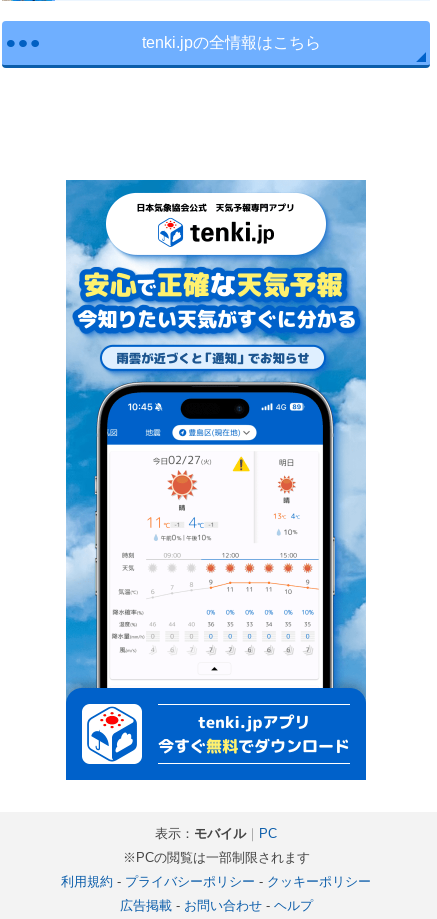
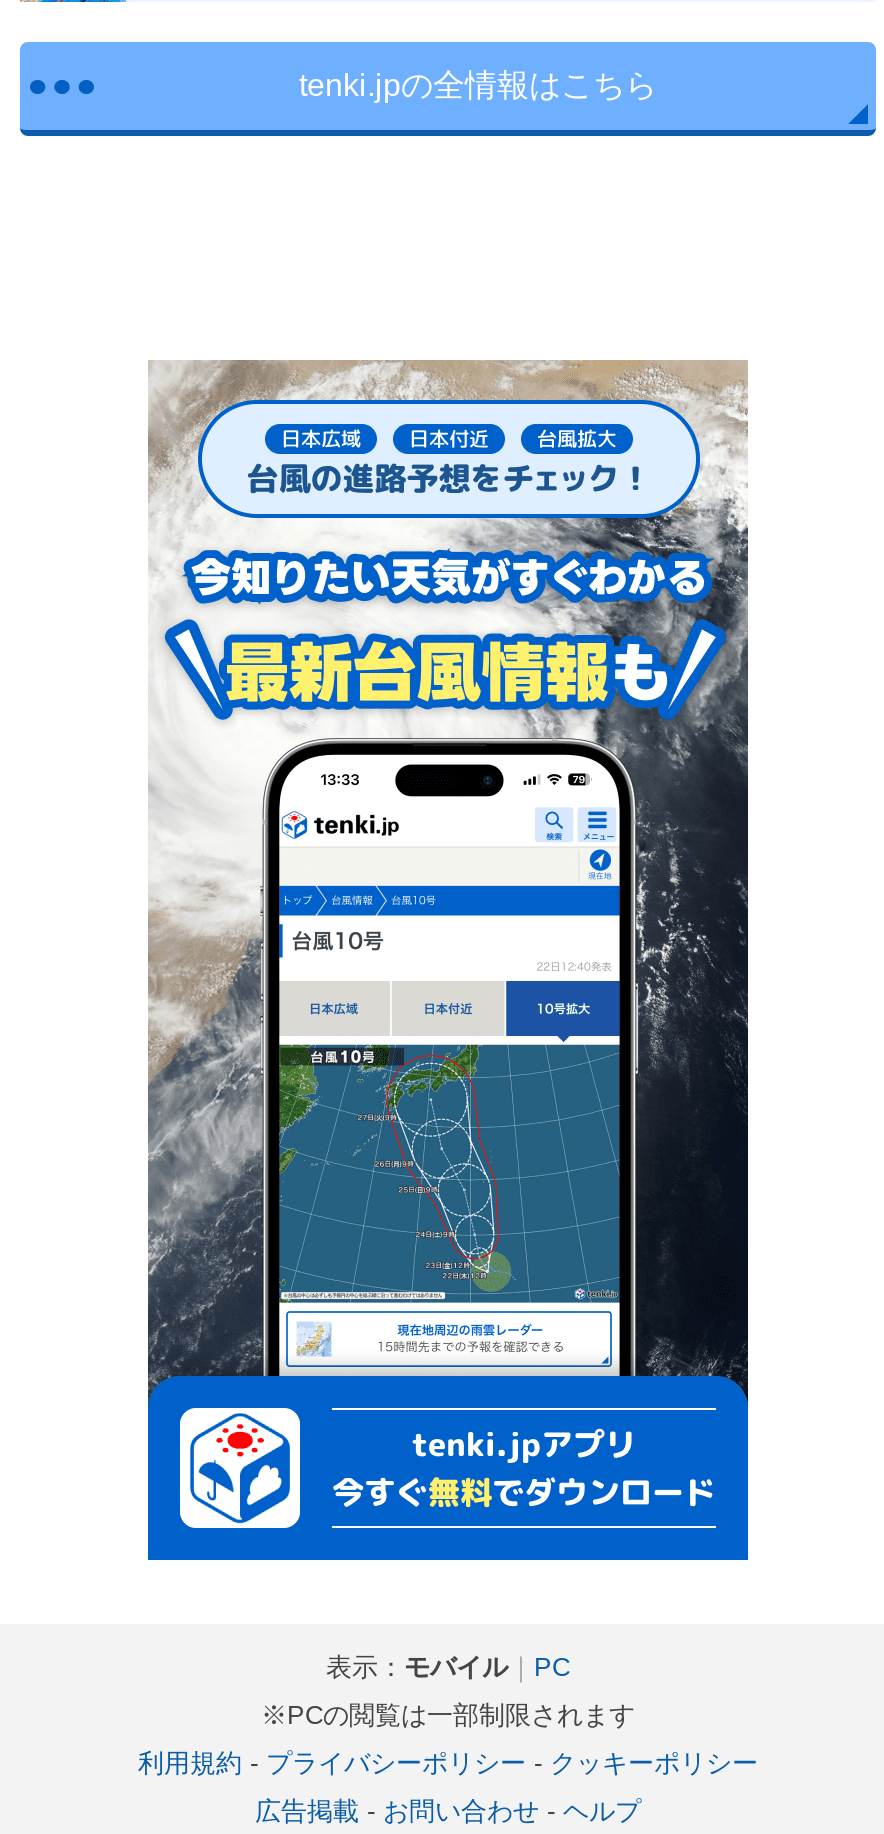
[65,179,367,699] [image] -> [146,358,750,1400] [image]

